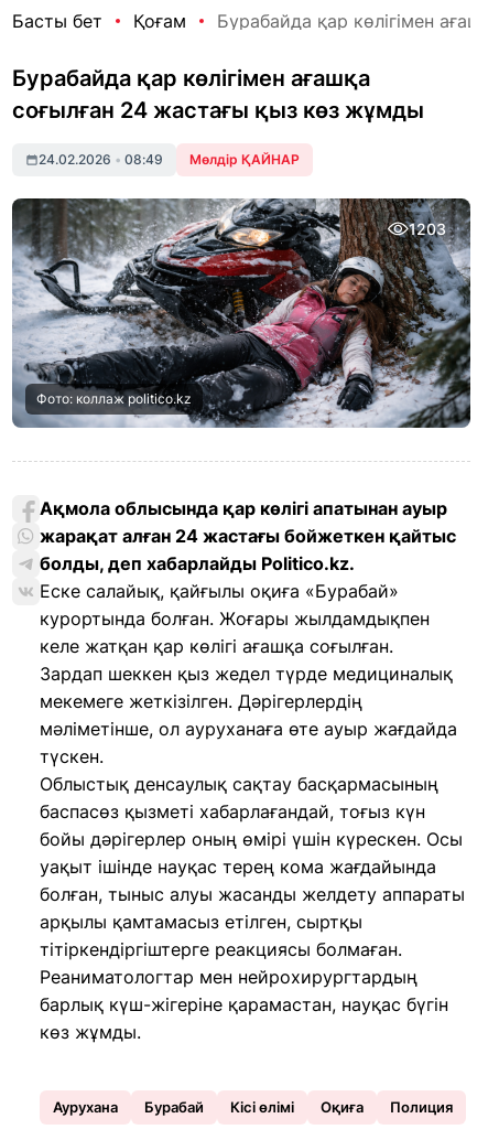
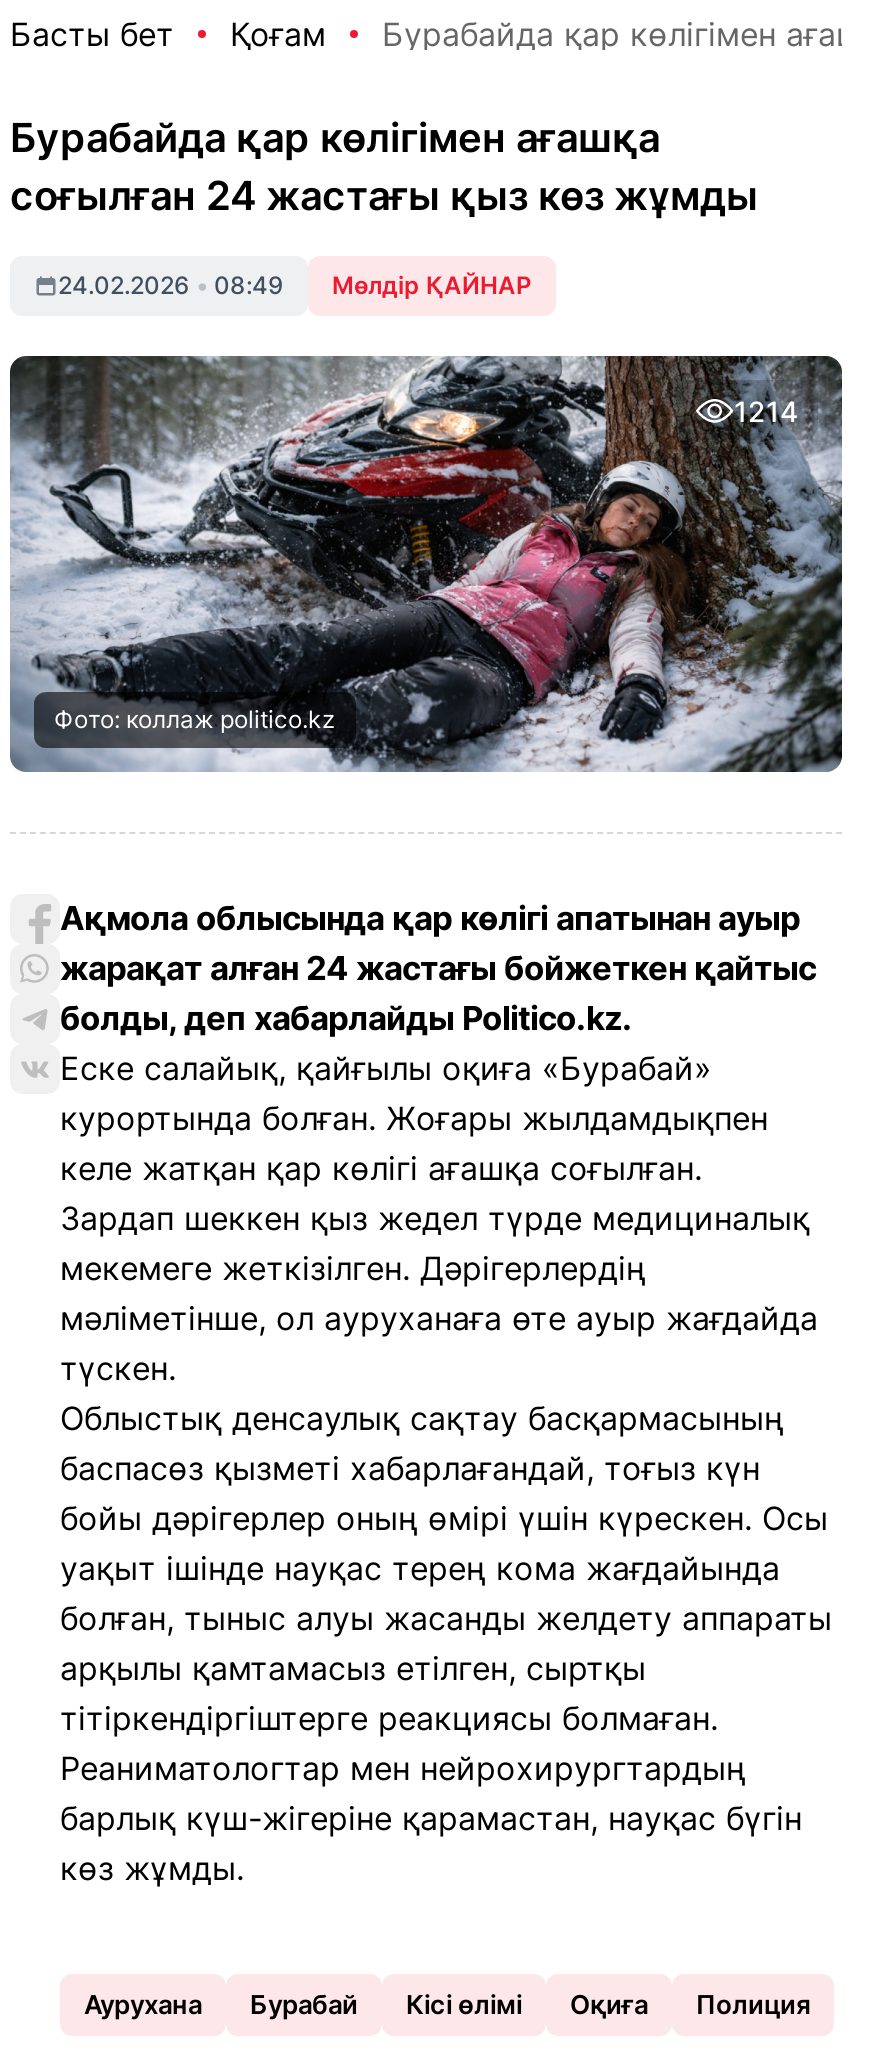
[409,219,446,238] 1203 -> [734,393,798,427] 1214

